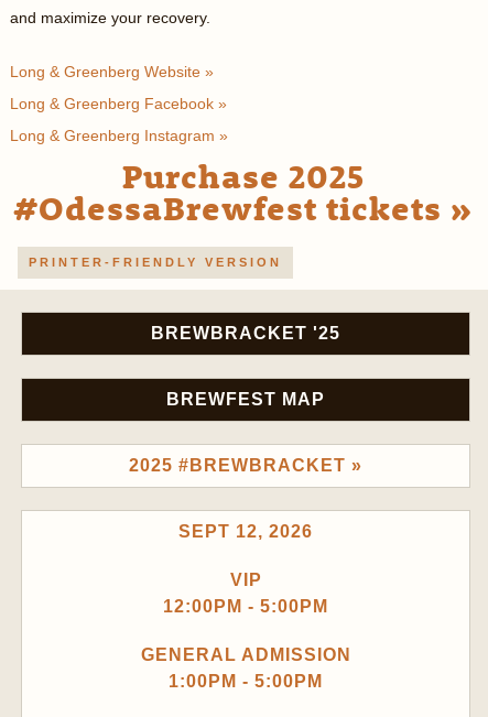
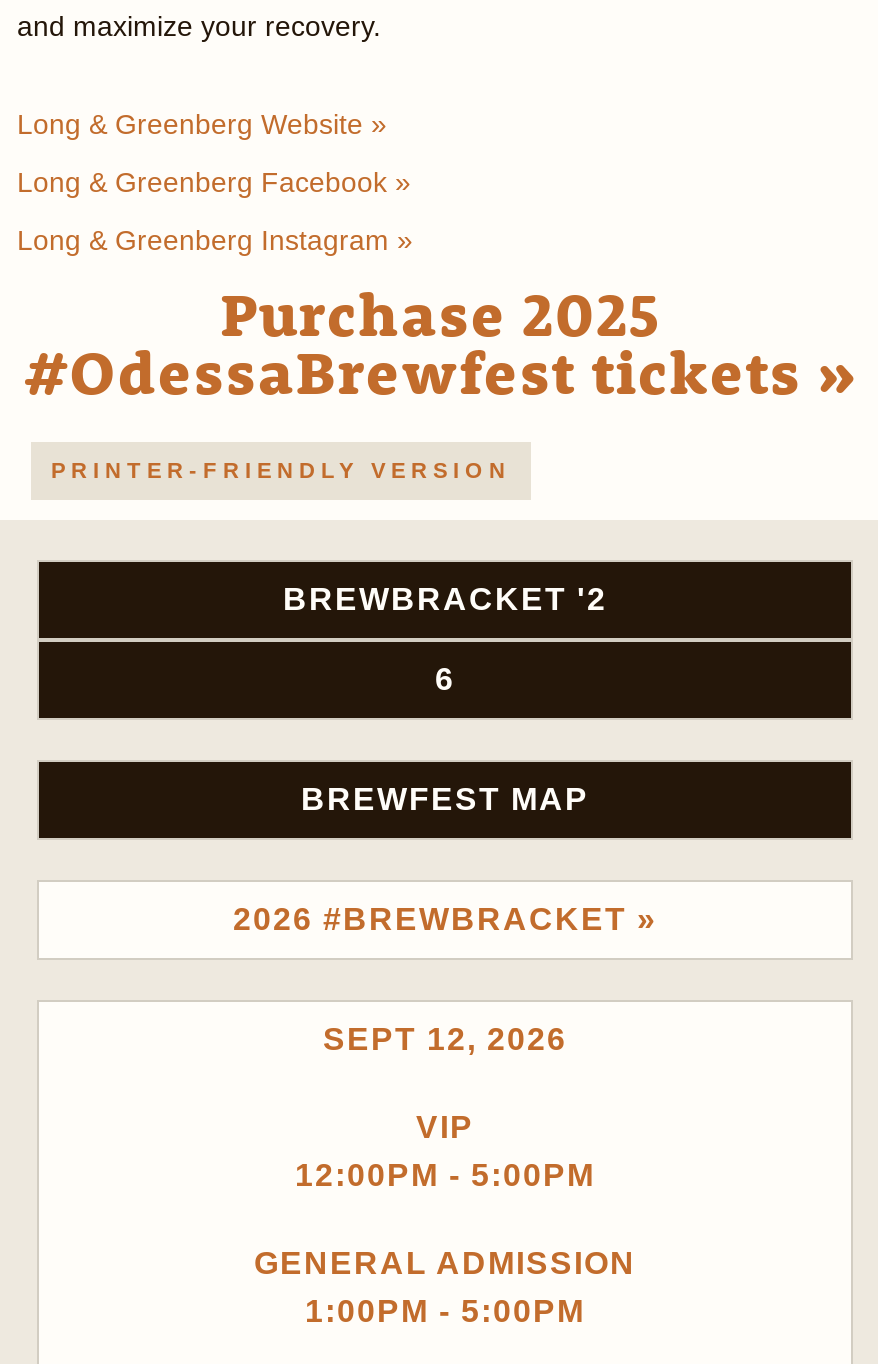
[151,324,340,343] BREWBRACKET '25 -> [283,582,607,696] BREWBRACKET '2 | 6
[129,456,362,475] 2025 #BREWBRACKET » -> [233,902,657,936] 2026 #BREWBRACKET »

